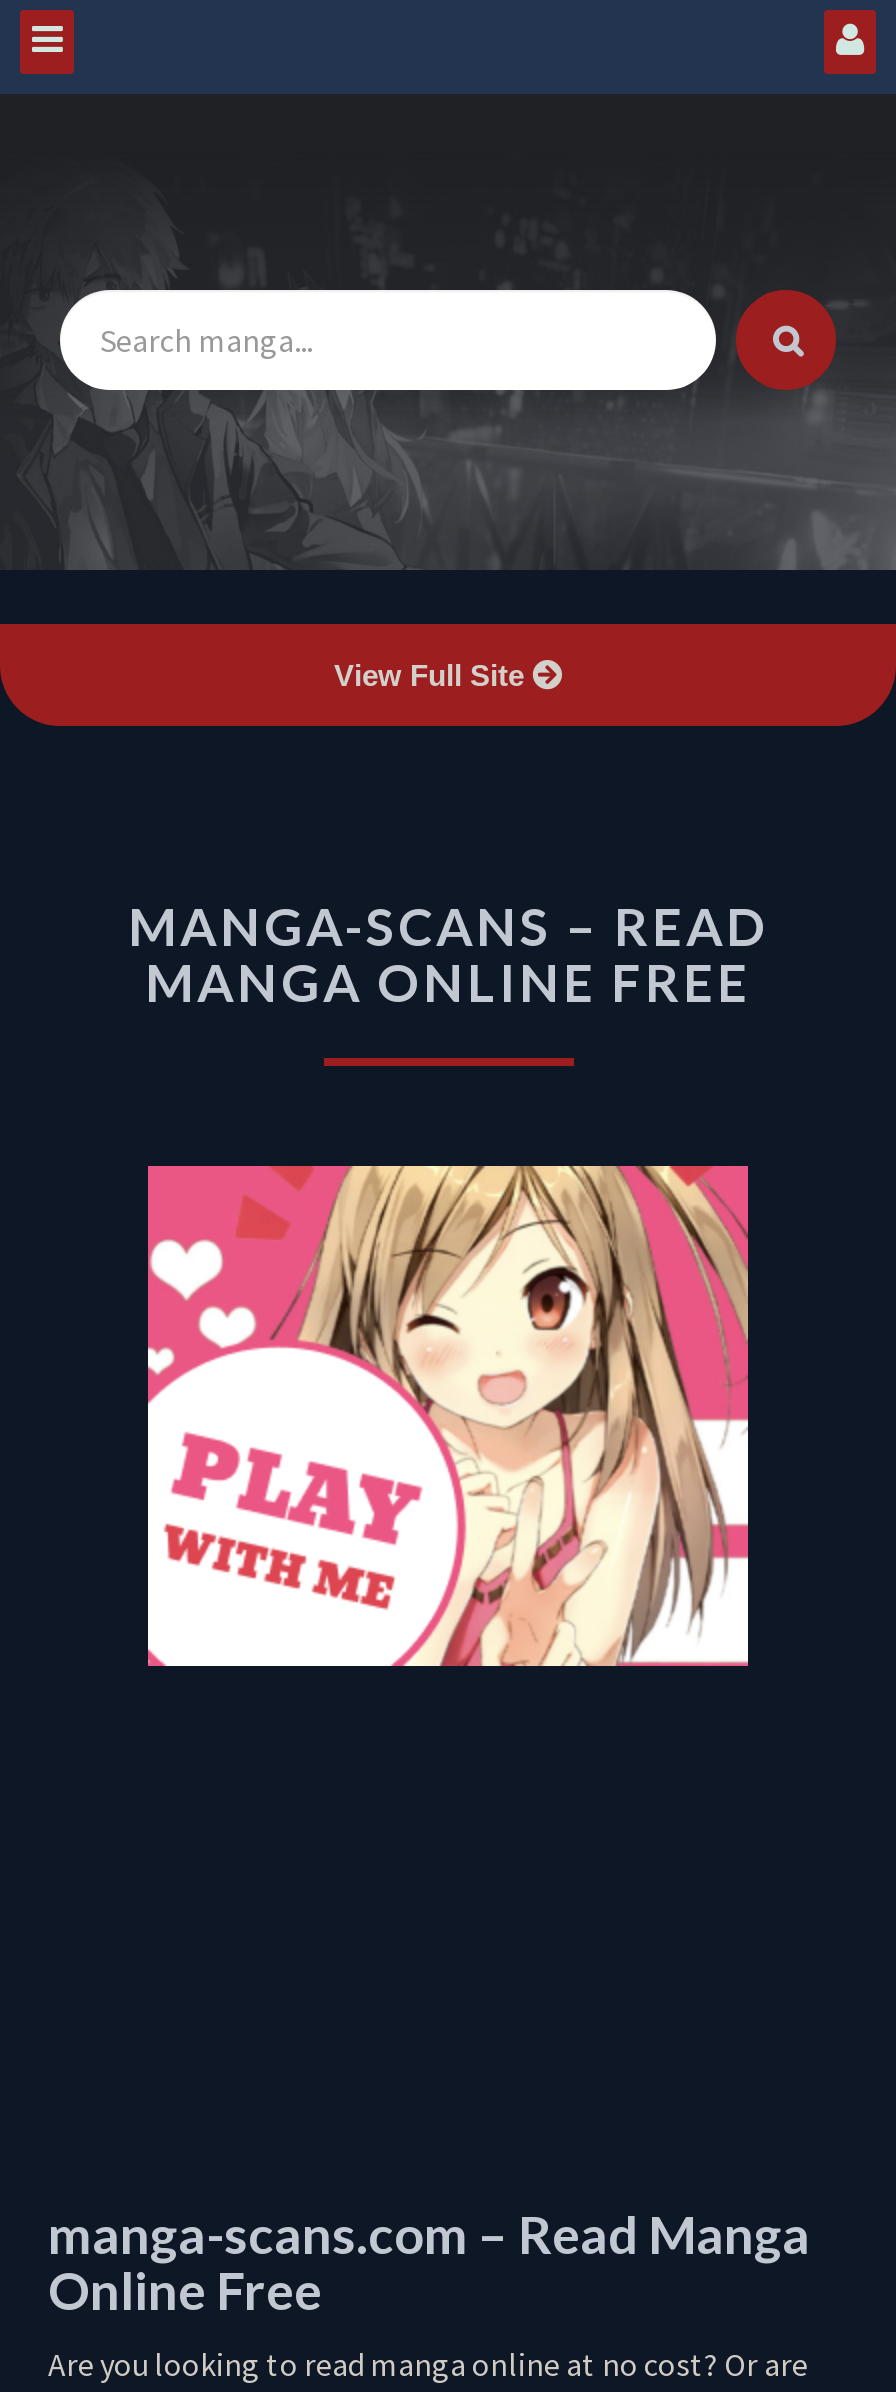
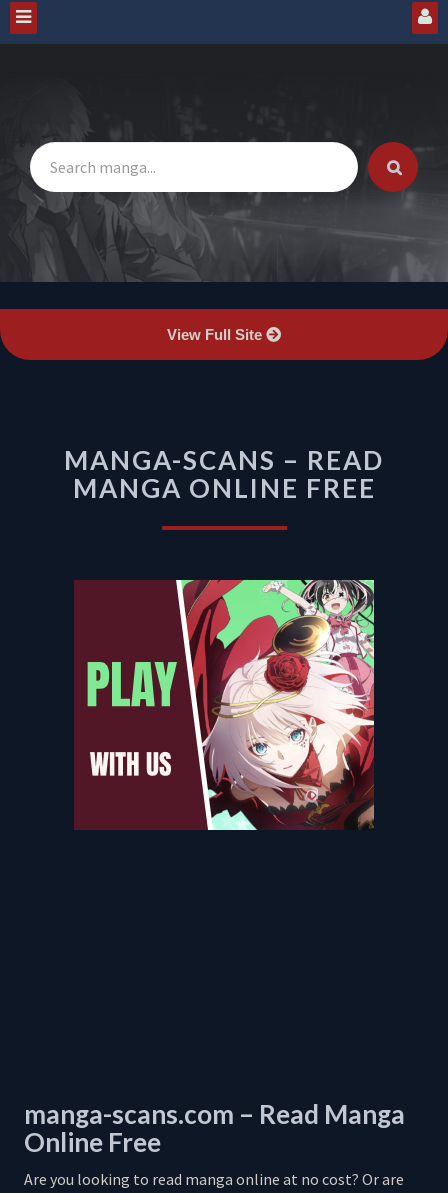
[146,1164,750,1668] [image] -> [74,579,375,831] [image]

